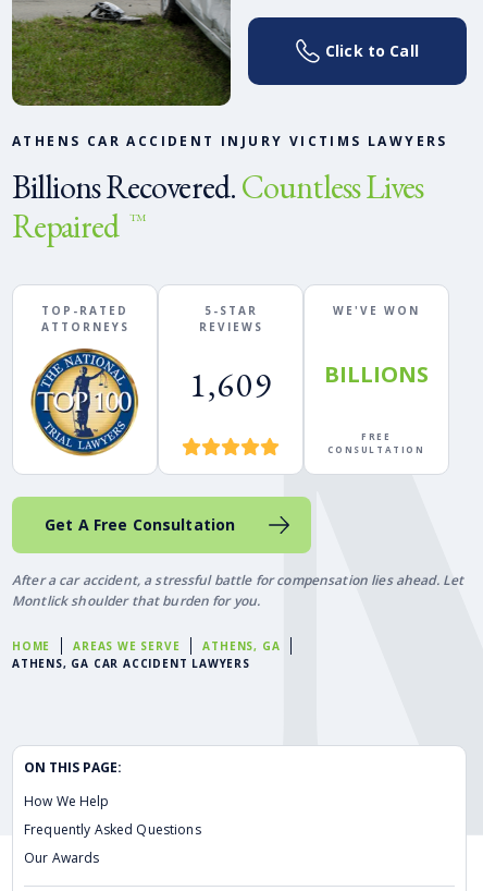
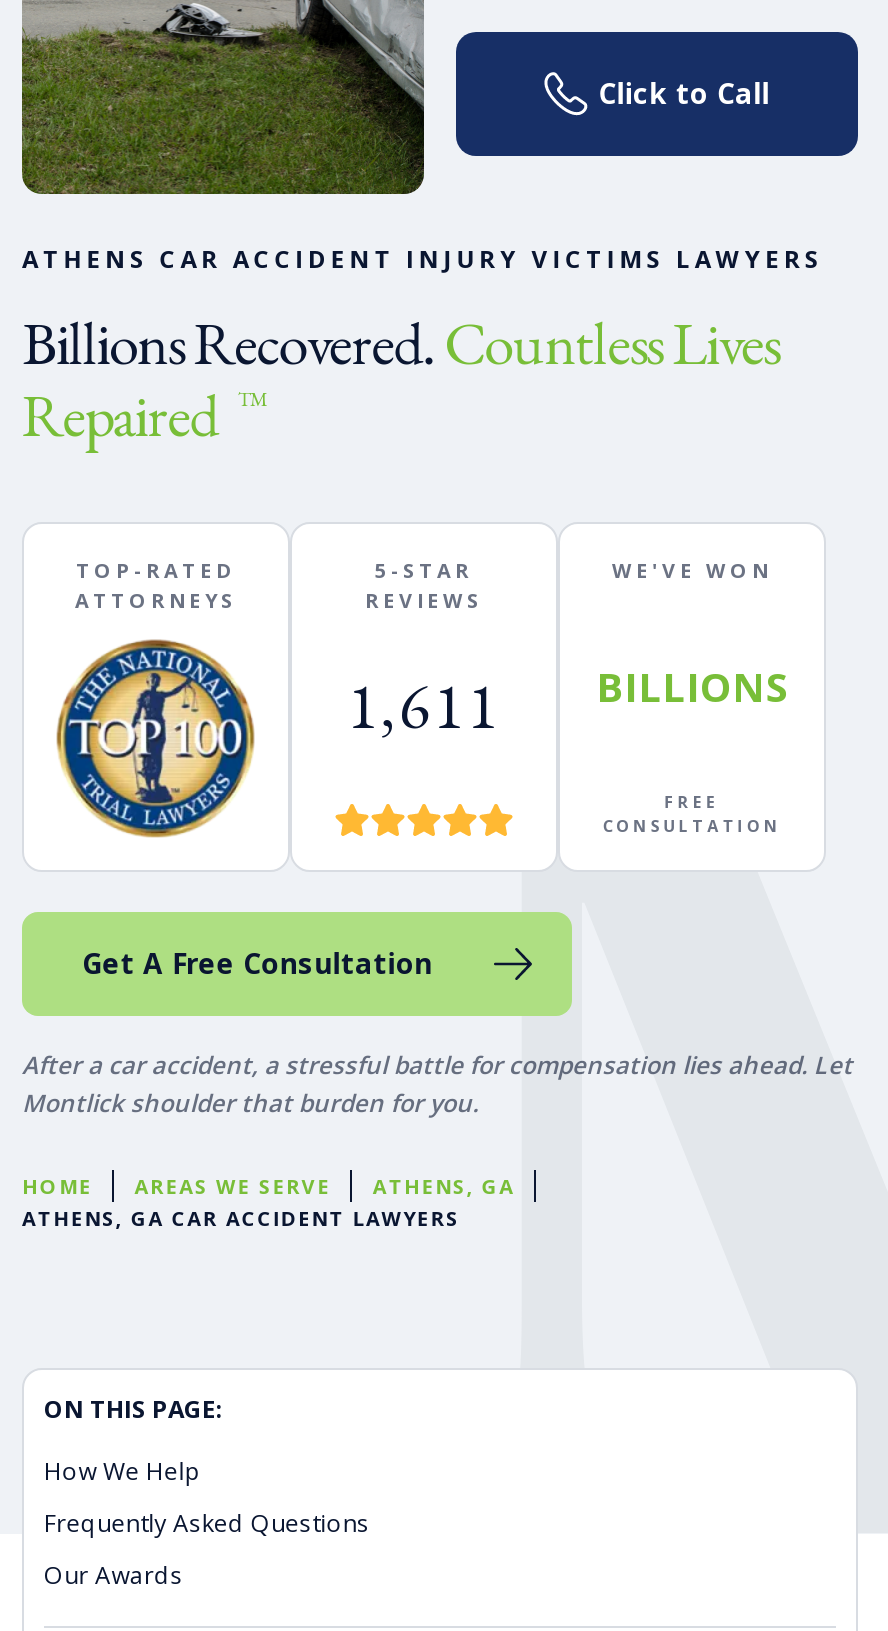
[189,360,429,407] 1,609 BILLIONS -> [347,660,788,747] 1,611 BILLIONS

